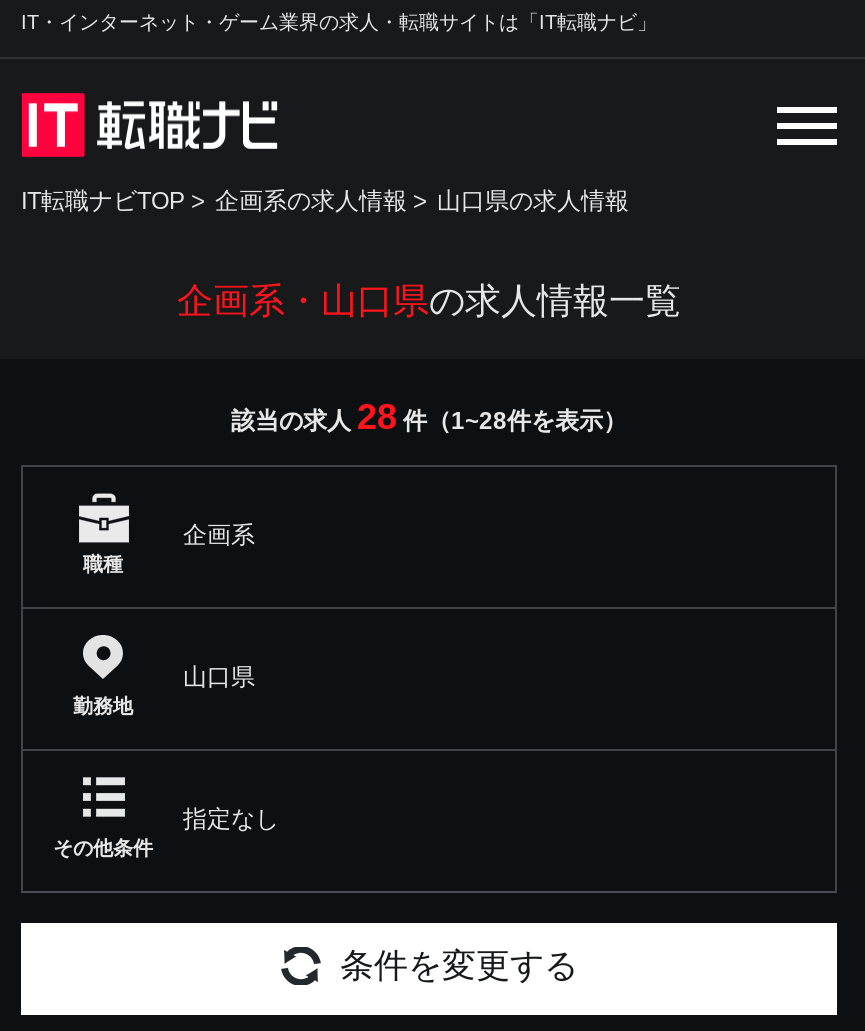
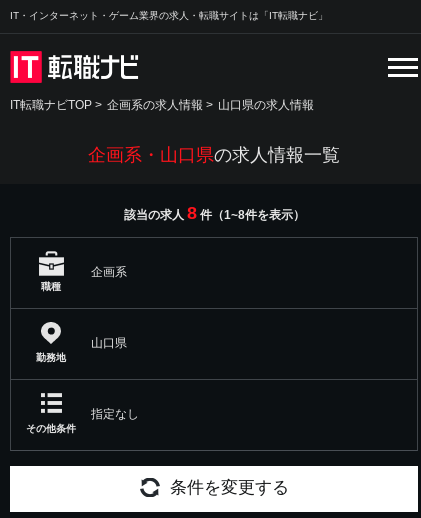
[231,397,627,437] 該当の求人28件（1~28件を表示） -> [123,203,304,223] 該当の求人8件（1~8件を表示）

